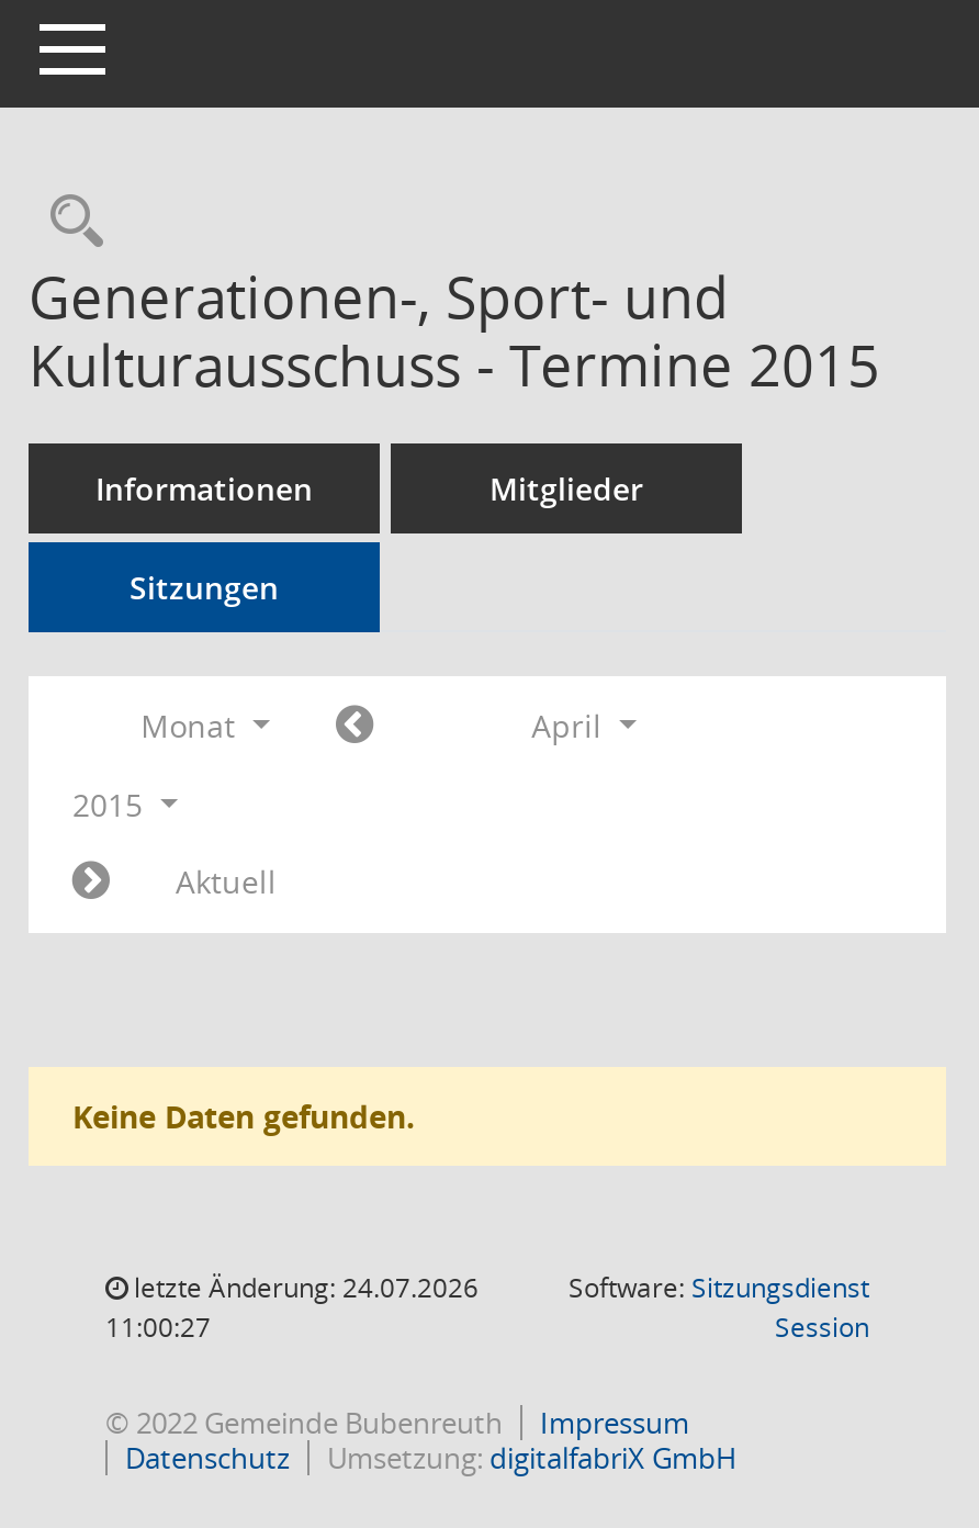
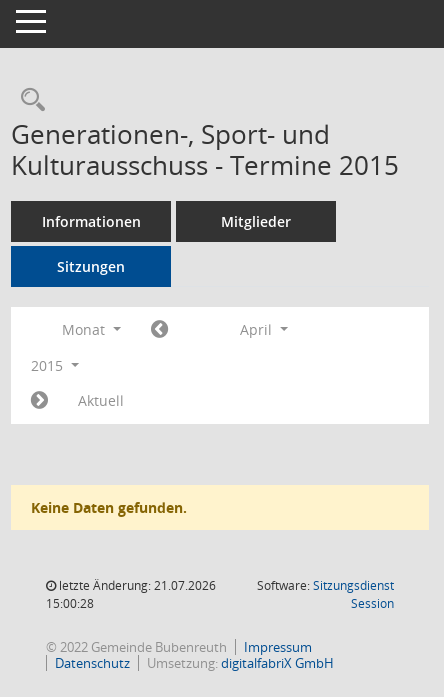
[127,1269,479,1306] letzte Änderung: 24.07.2026 -> [56,577,216,594] letzte Änderung: 21.07.2026
[105,1308,211,1346] 11:00:27 -> [46,595,94,612] 15:00:28

